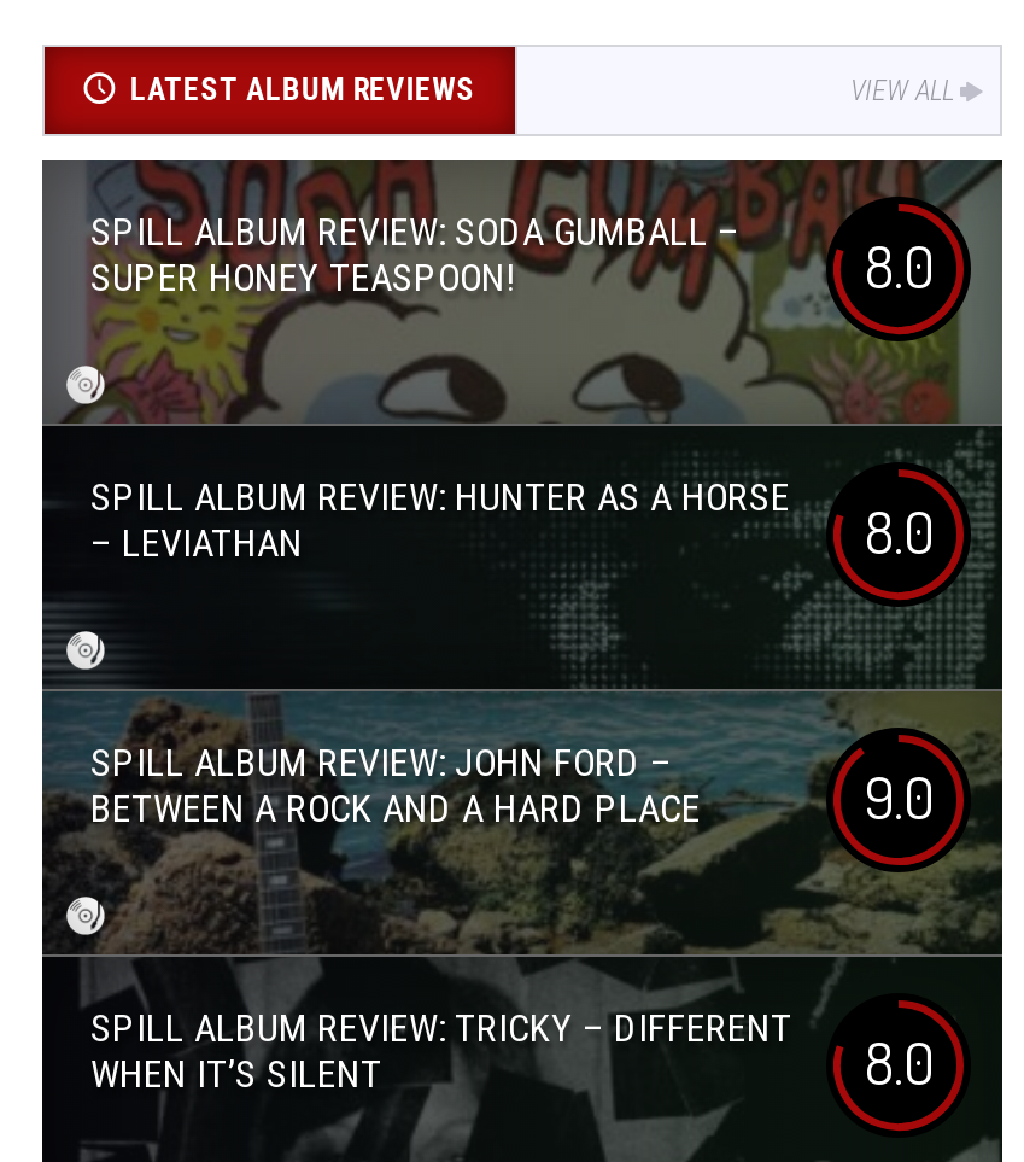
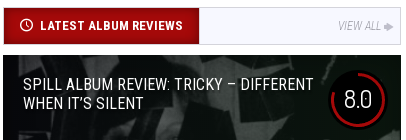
[42,160,1002,957] [image] | SPILL ALBUM REVIEW: SODA GUMBALL – | SUPER HONEY TEASPOON! | 8.0 | SPILL ALBUM REVIEW: HUNTER AS A HORSE | – LEVIATHAN | 8.0 | SPILL ALBUM REVIEW: JOHN FORD – | BETWEEN A ROCK AND A HARD PLACE | 9.0 -> none

